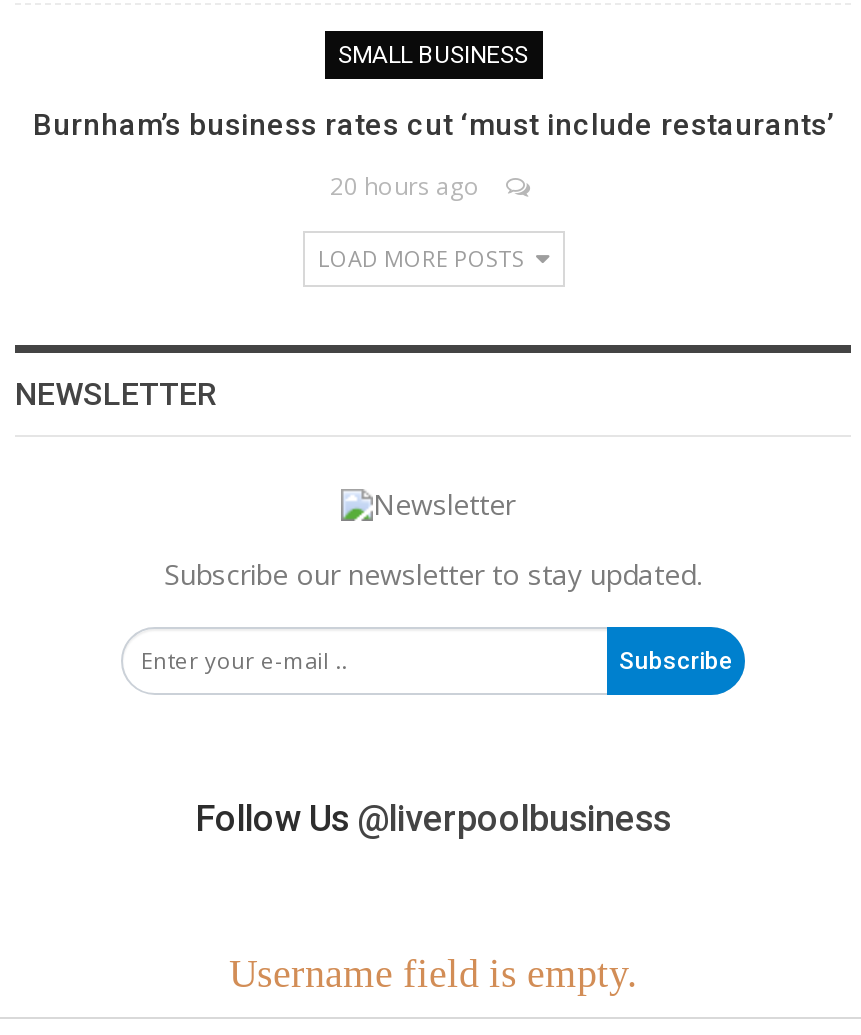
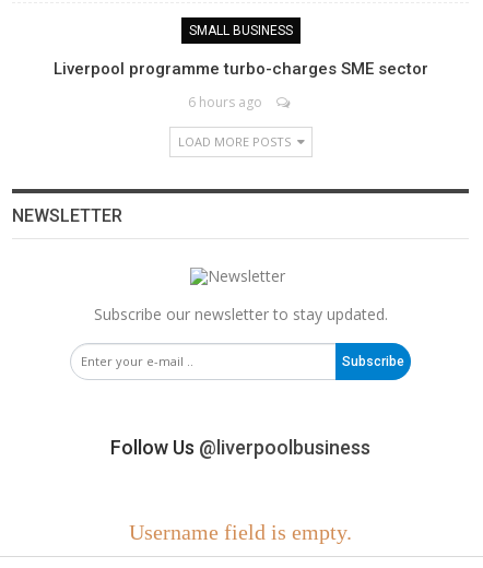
[33,107,833,143] Burnham’s business rates cut ‘must include restaurants’ -> [53,59,428,79] Liverpool programme turbo-charges SME sector
[330,169,480,203] 20 hours ago -> [188,93,262,112] 6 hours ago

